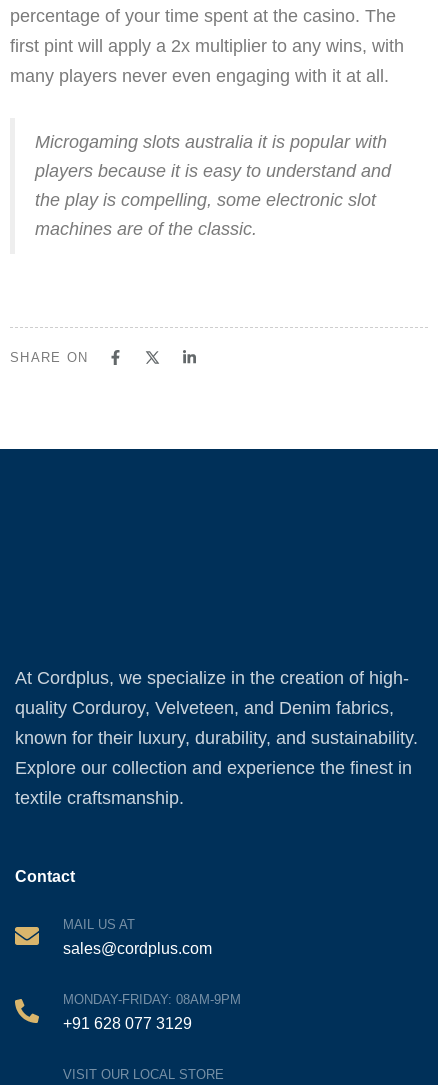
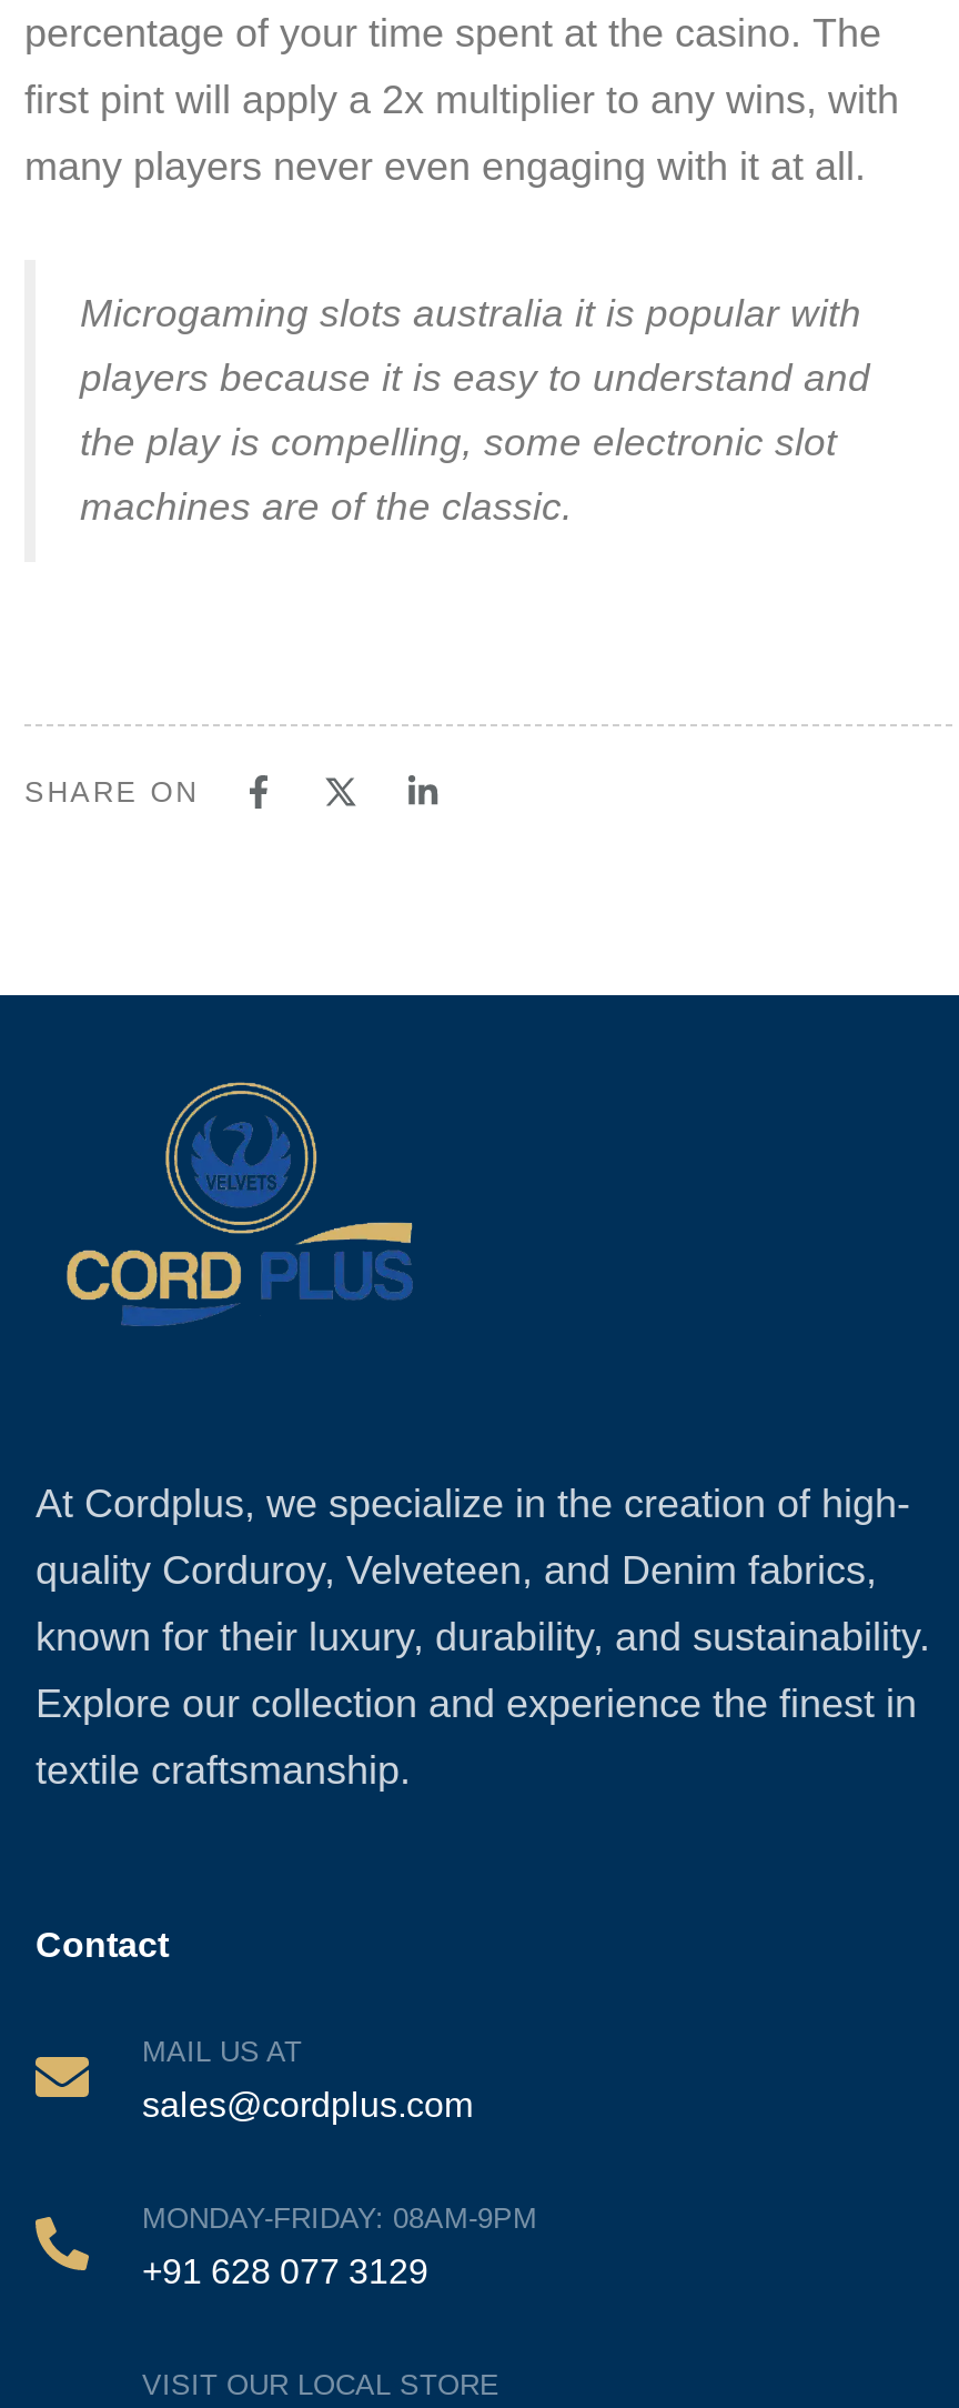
none -> [64,1080,415,1326] [image]

